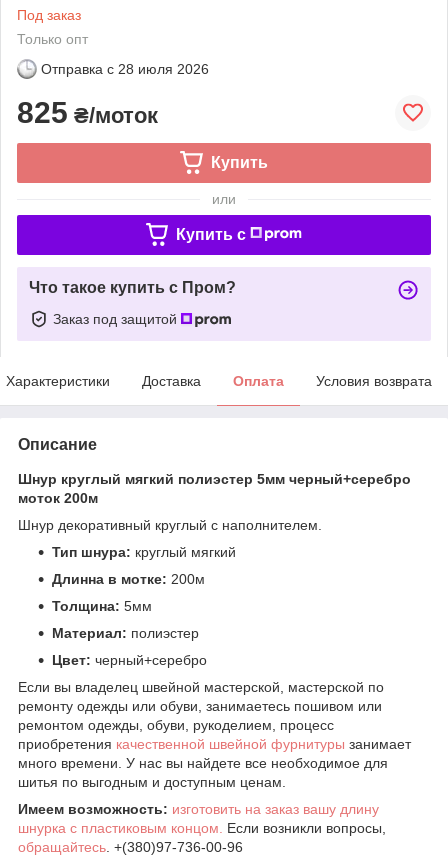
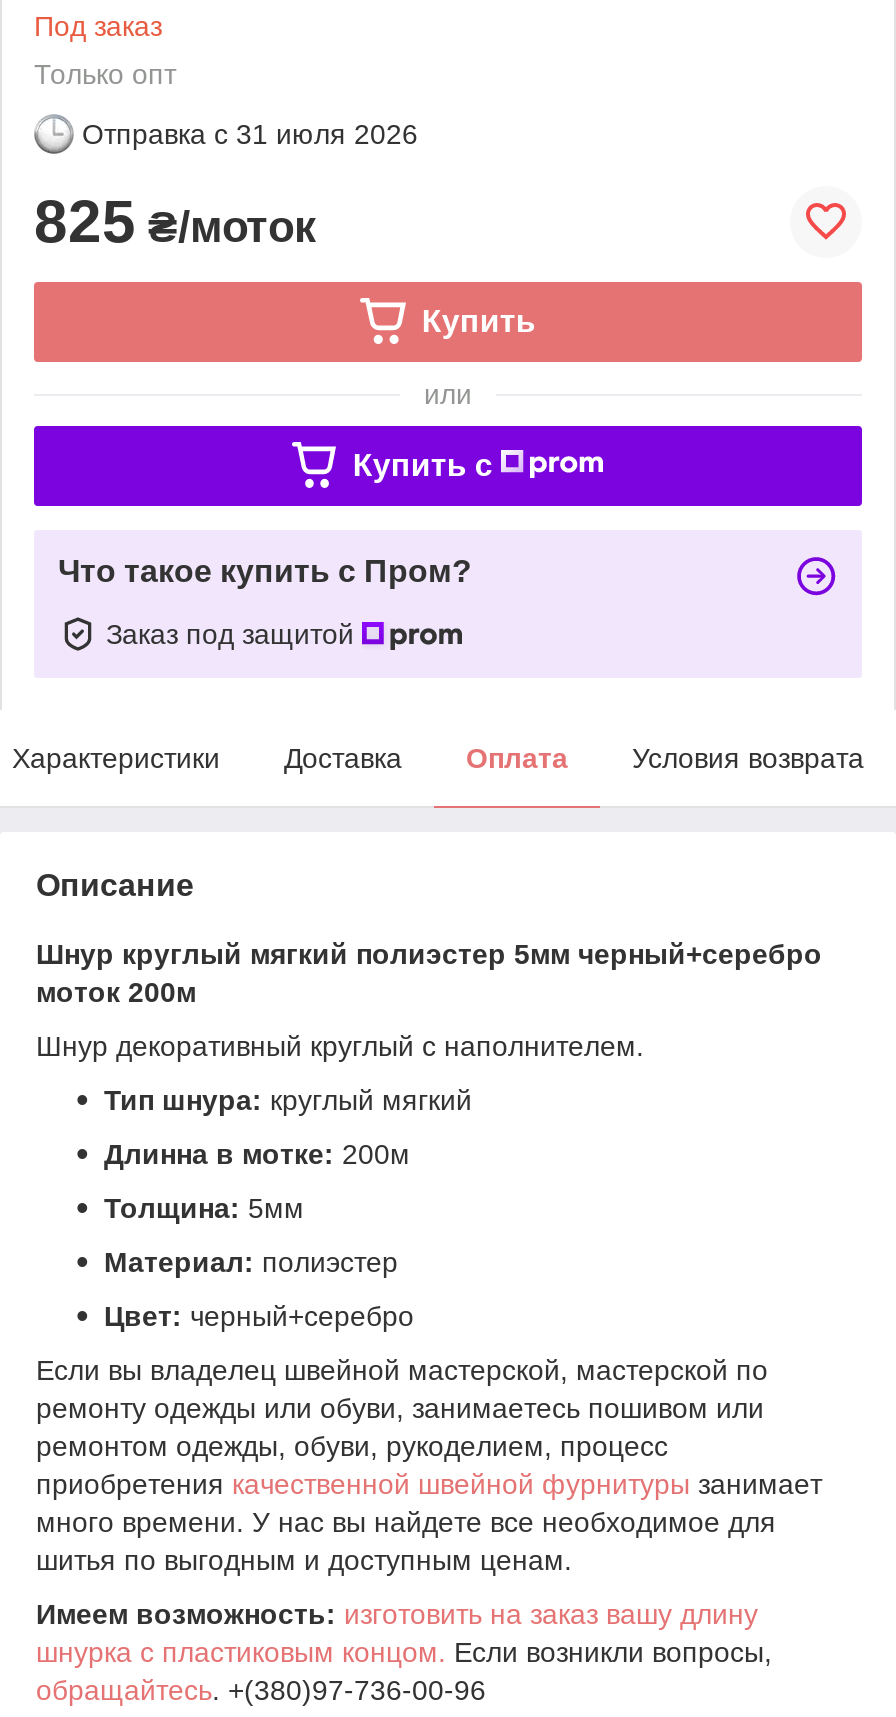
[41,61,209,77] Отправка с 28 июля 2026 -> [82,118,418,150] Отправка с 31 июля 2026

